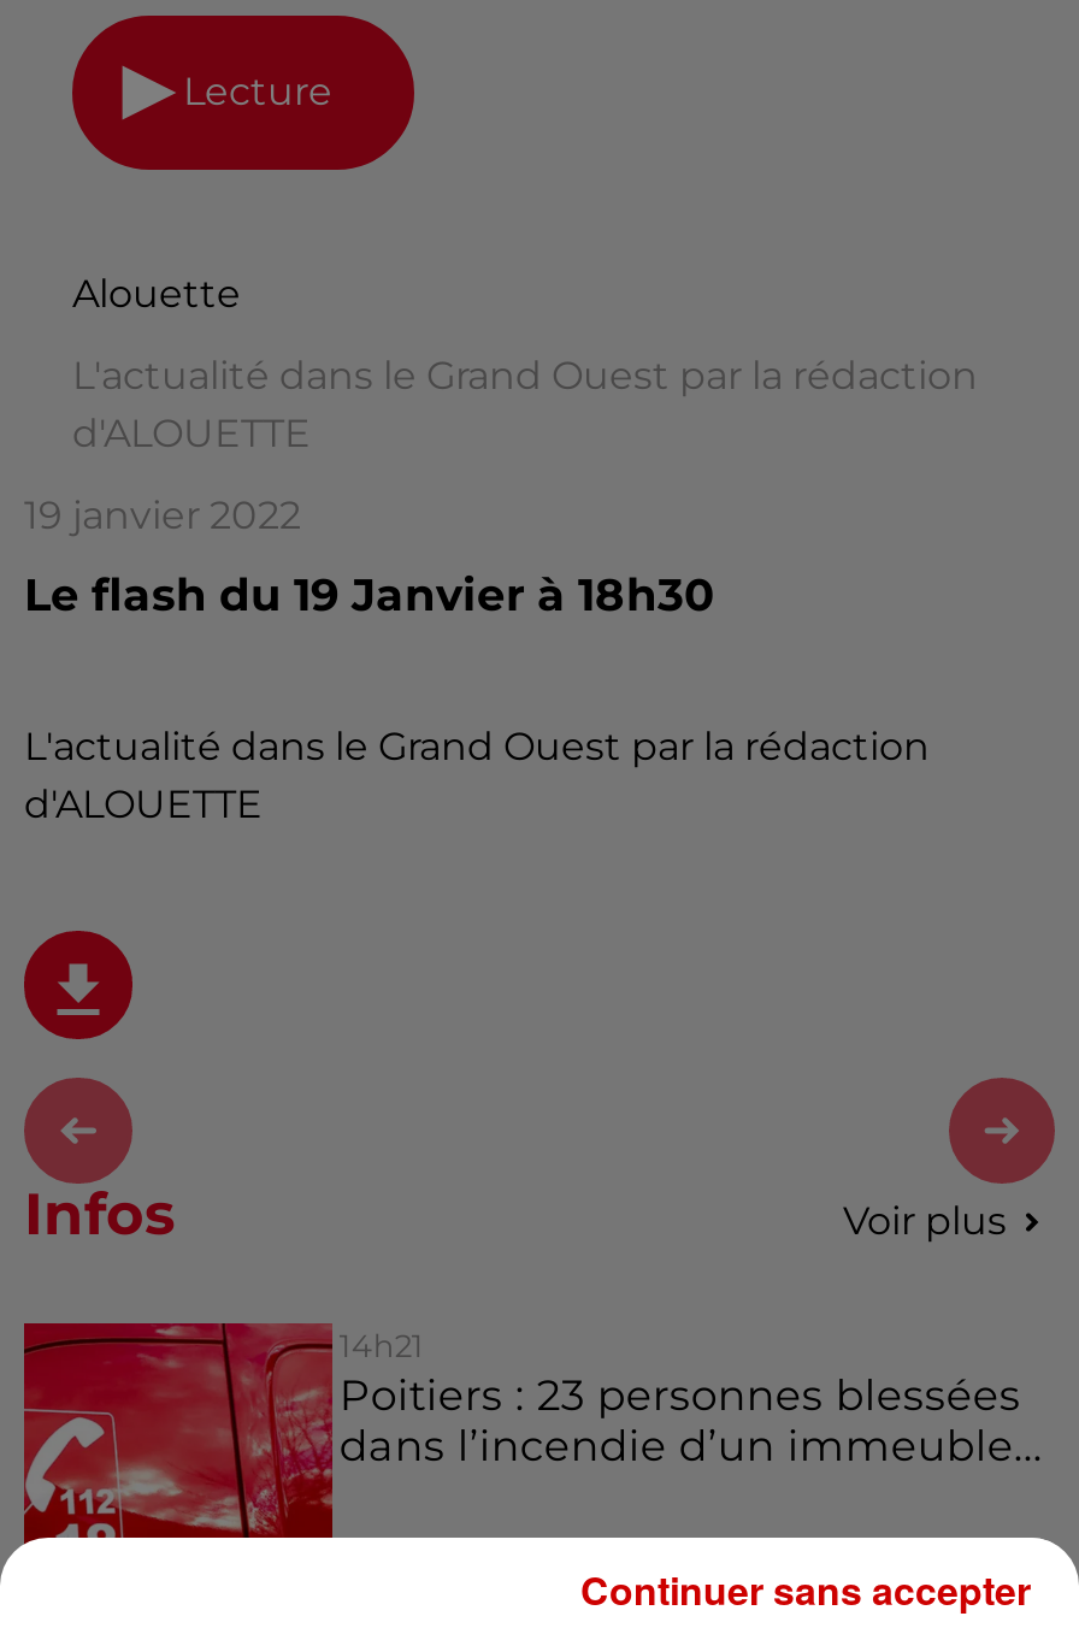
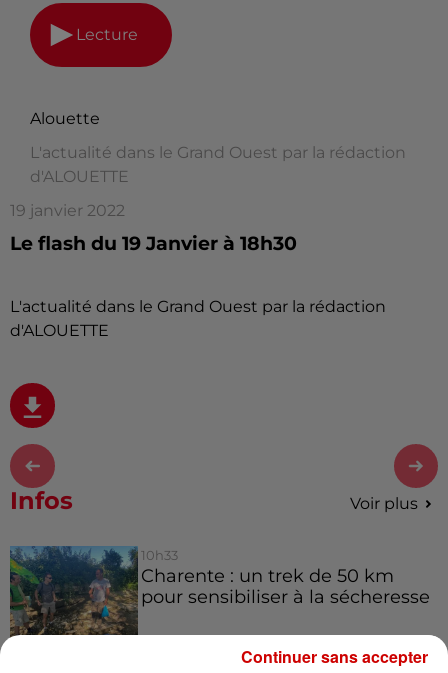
[24,1321,1043,1543] [image] | 14h21 | Poitiers : 23 personnes blessées | dans l’incendie d’un immeuble... -> [9,546,430,637] [image] | 10h33 | Charente : un trek de 50 km | pour sensibiliser à la sécheresse

